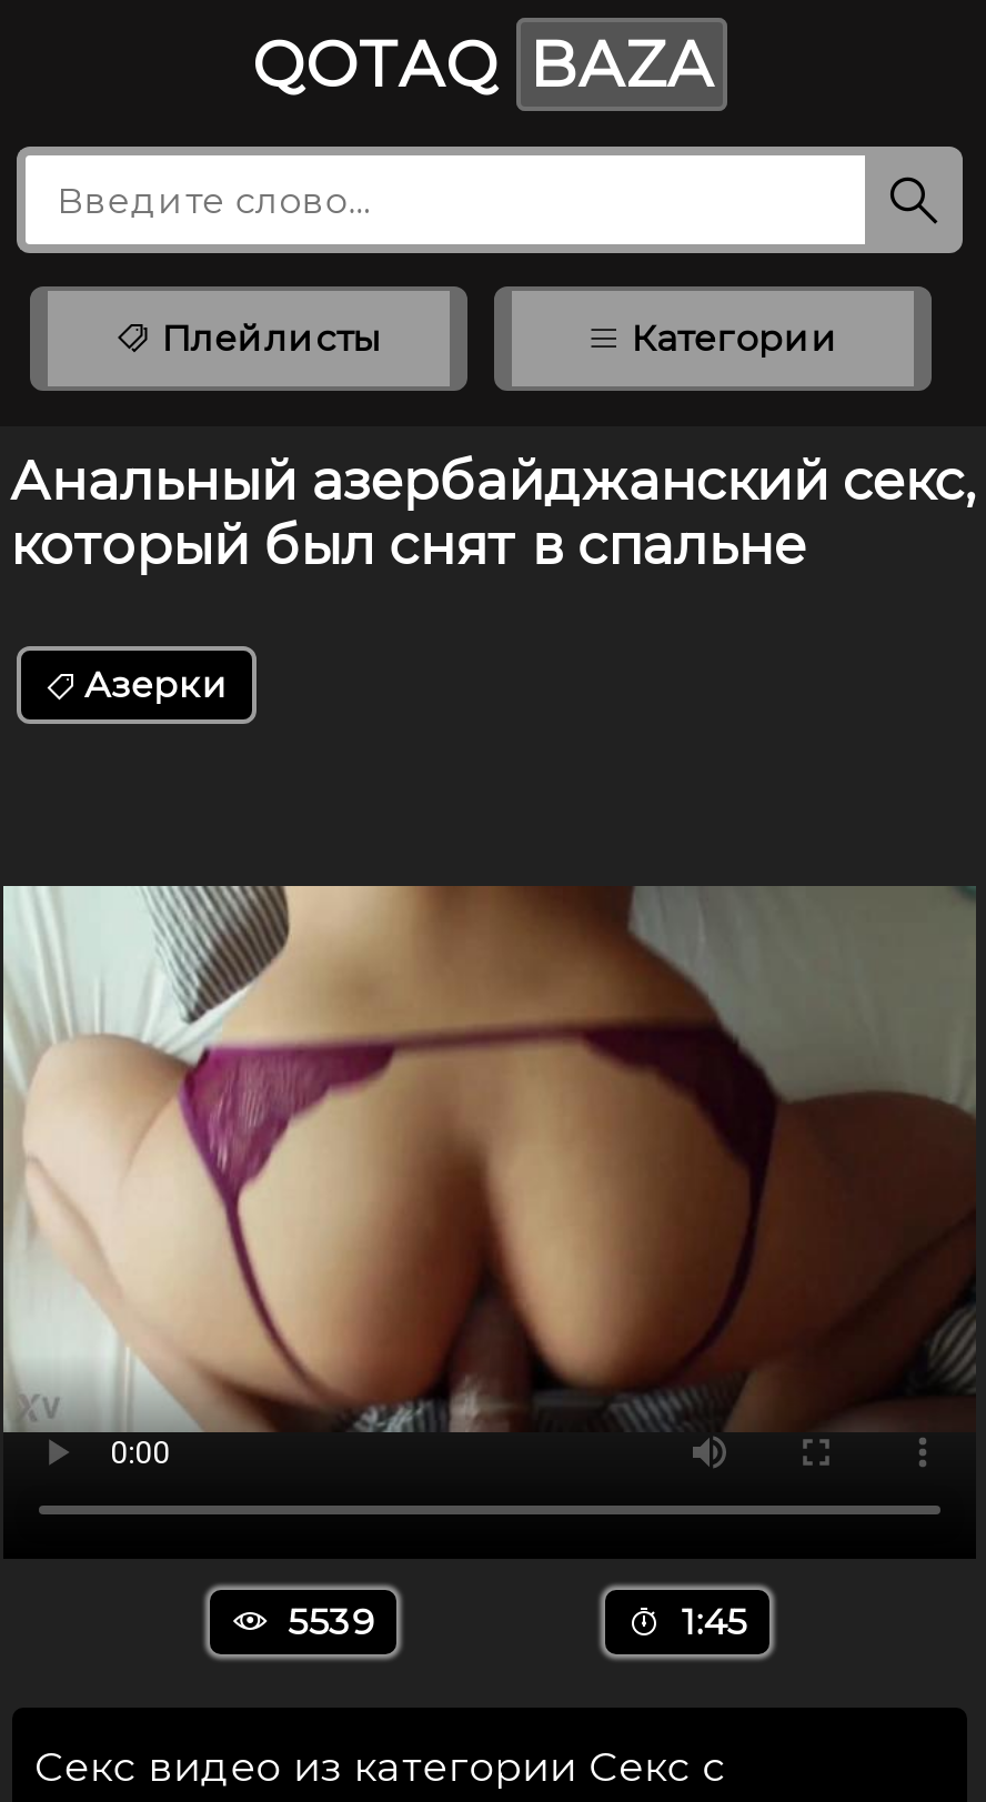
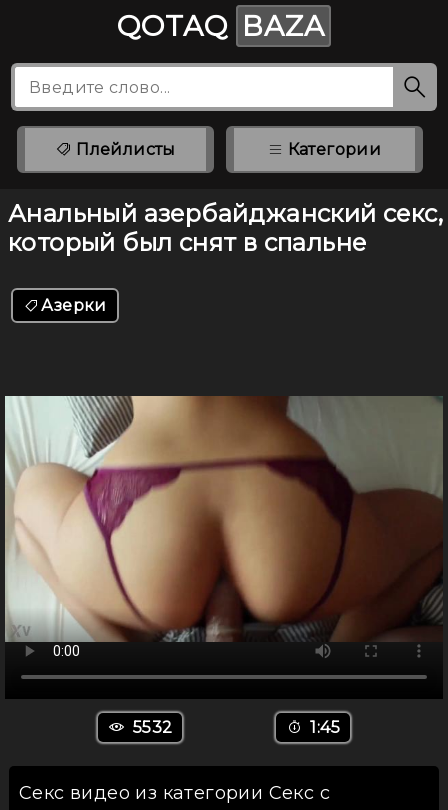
[278,1601,375,1643] 5539 -> [128,718,172,737] 5532

